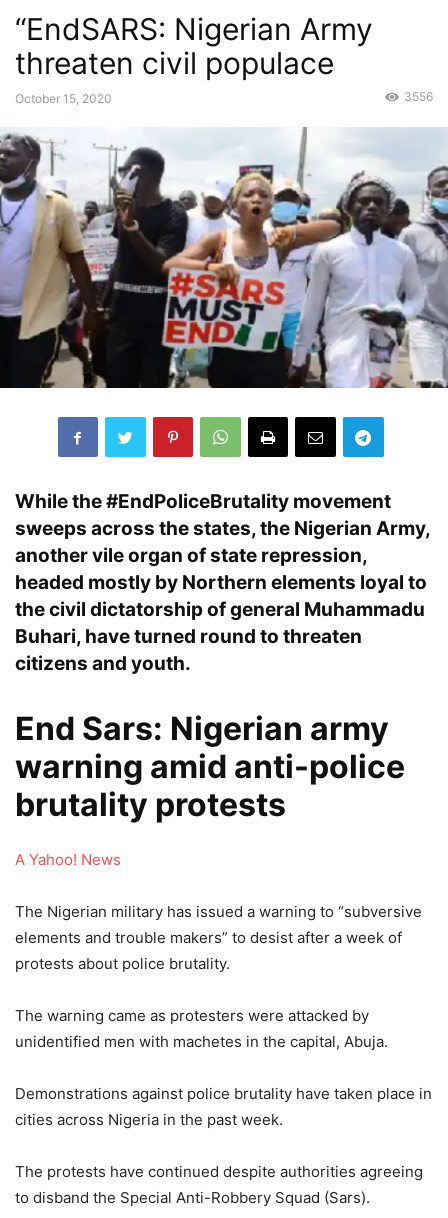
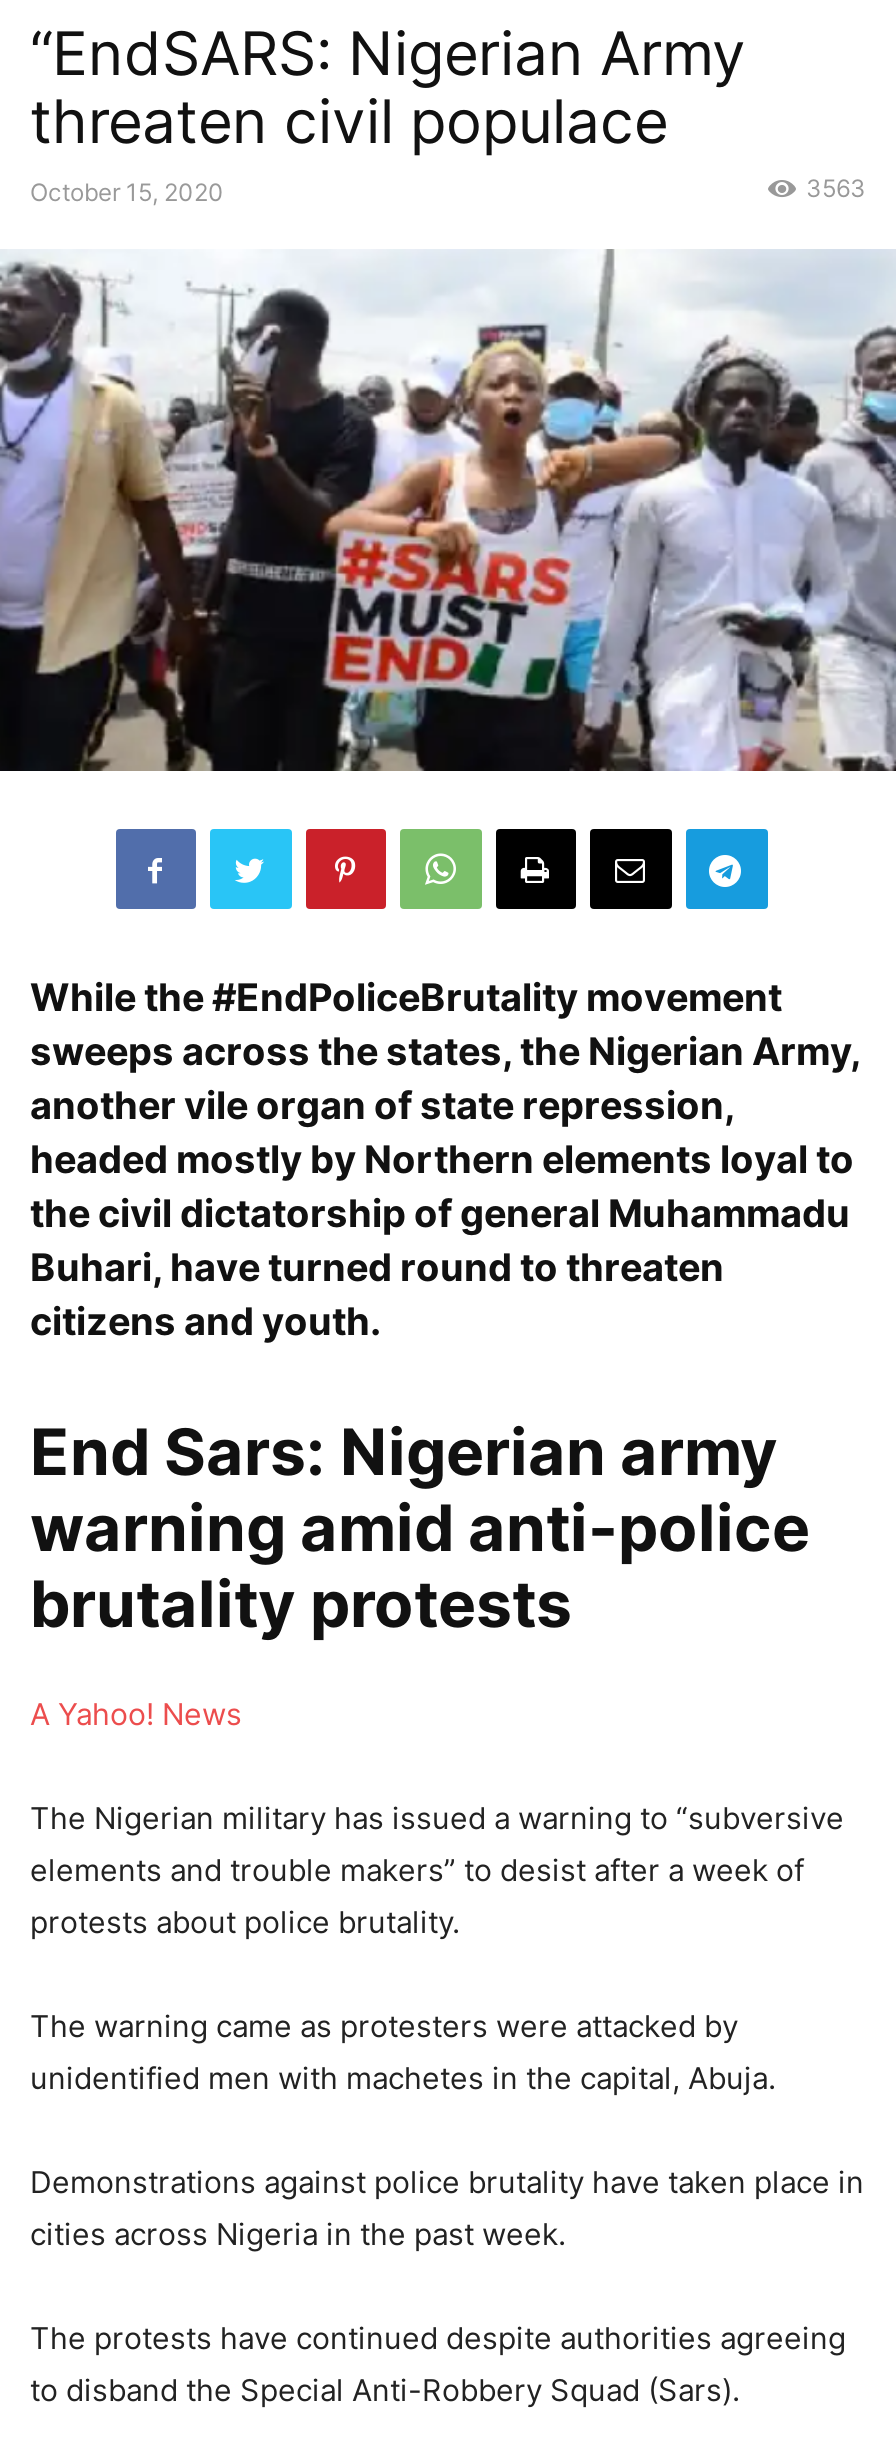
[404,89,433,104] 3556 -> [806,173,866,203] 3563

